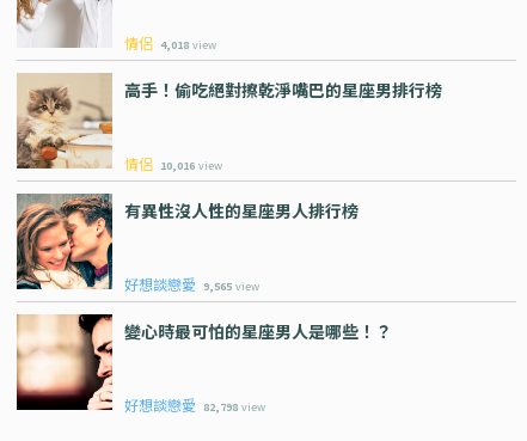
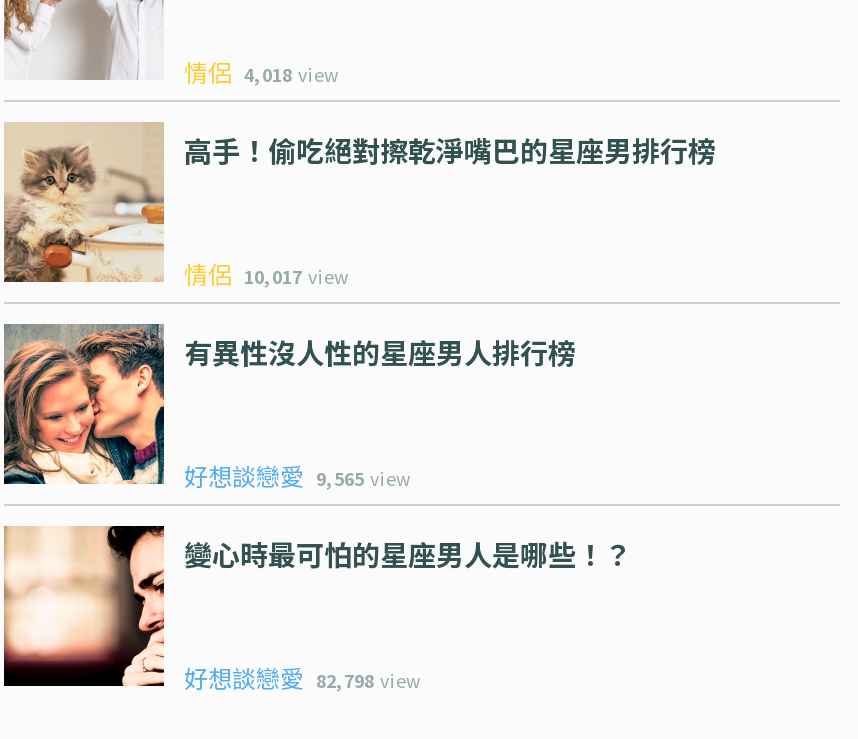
[124,153,222,173] 情侶 10,016 view -> [184,255,348,289] 情侶 10,017 view

